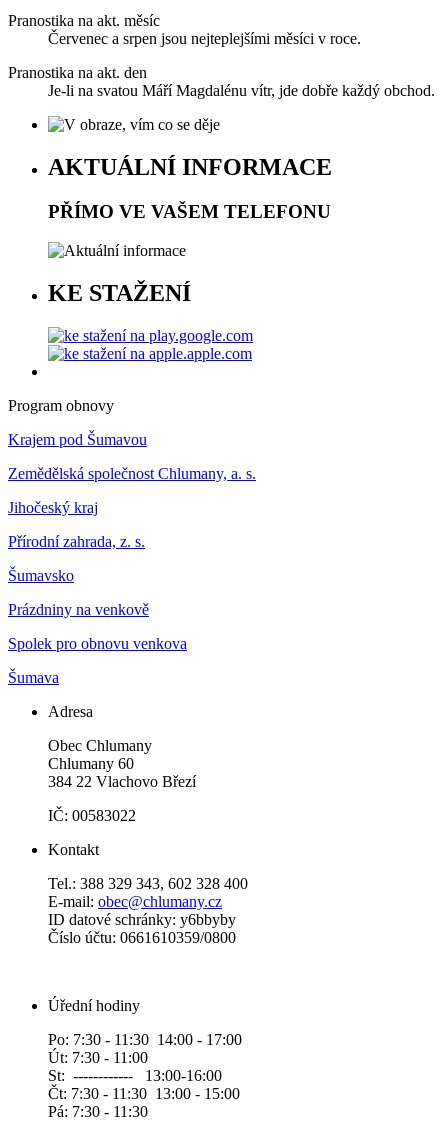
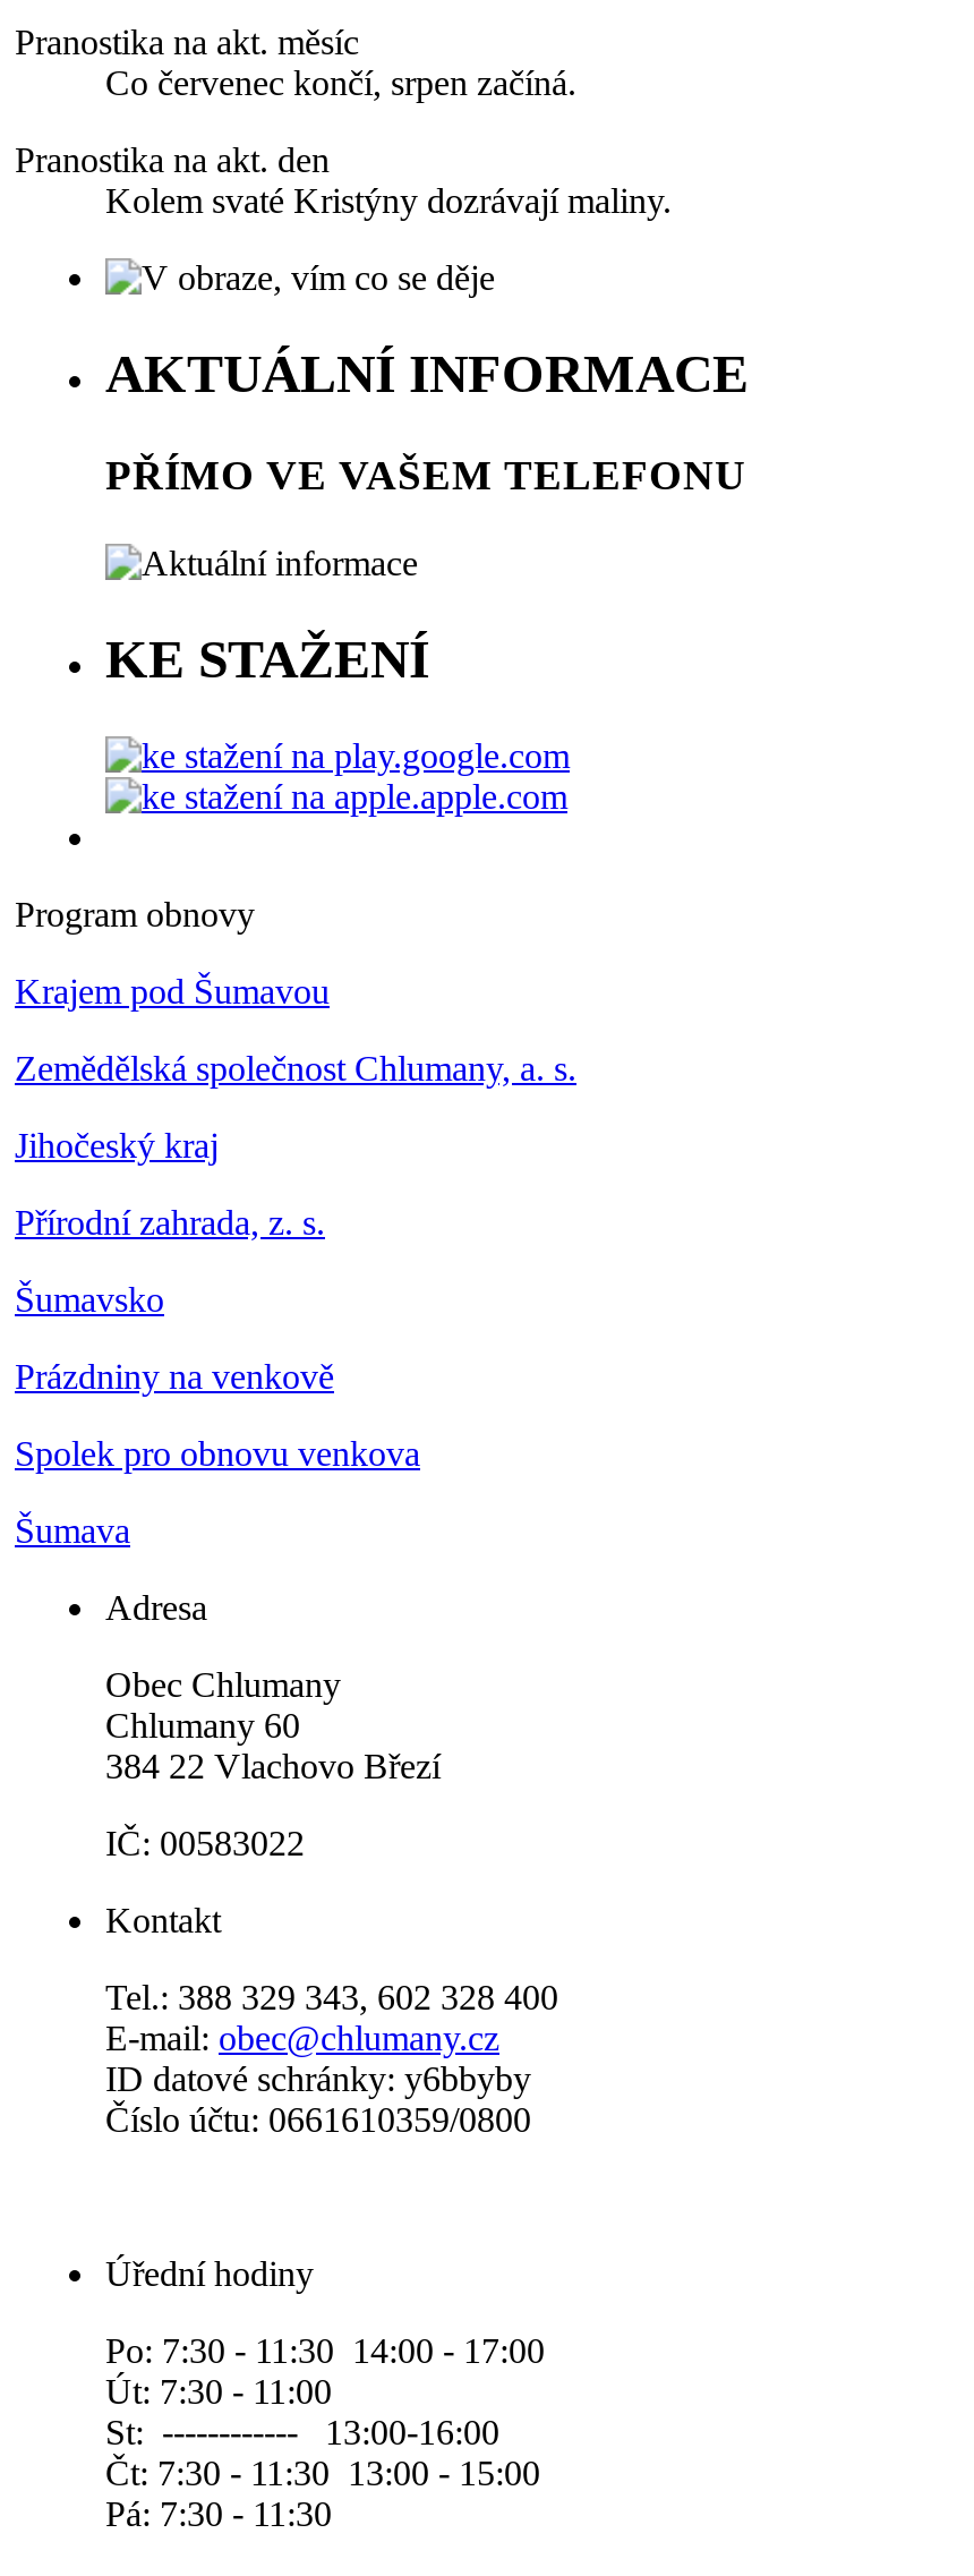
[48,30,361,47] Červenec a srpen jsou nejteplejšími měsíci v roce. -> [105,64,576,102] Co červenec končí, srpen začíná.
[48,82,435,99] Je-li na svatou Máří Magdalénu vítr, jde dobře každý obchod. -> [105,182,672,220] Kolem svaté Kristýny dozrávají maliny.

